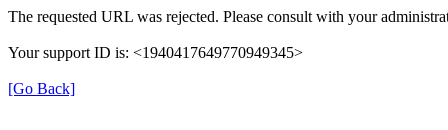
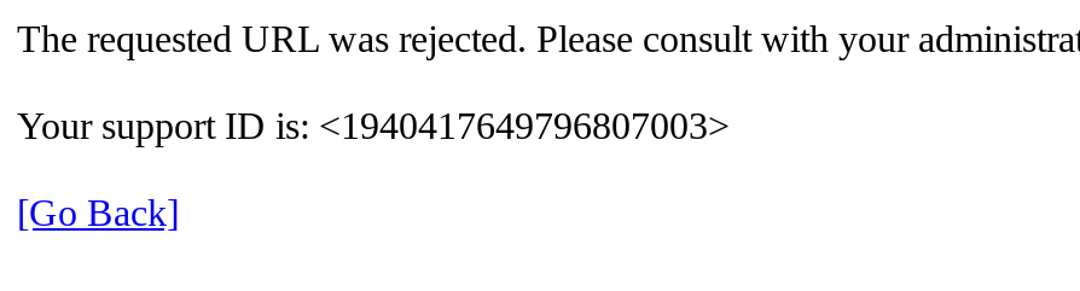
[8,44,303,61] Your support ID is: <1940417649770949345> -> [17,105,730,146] Your support ID is: <1940417649796807003>

